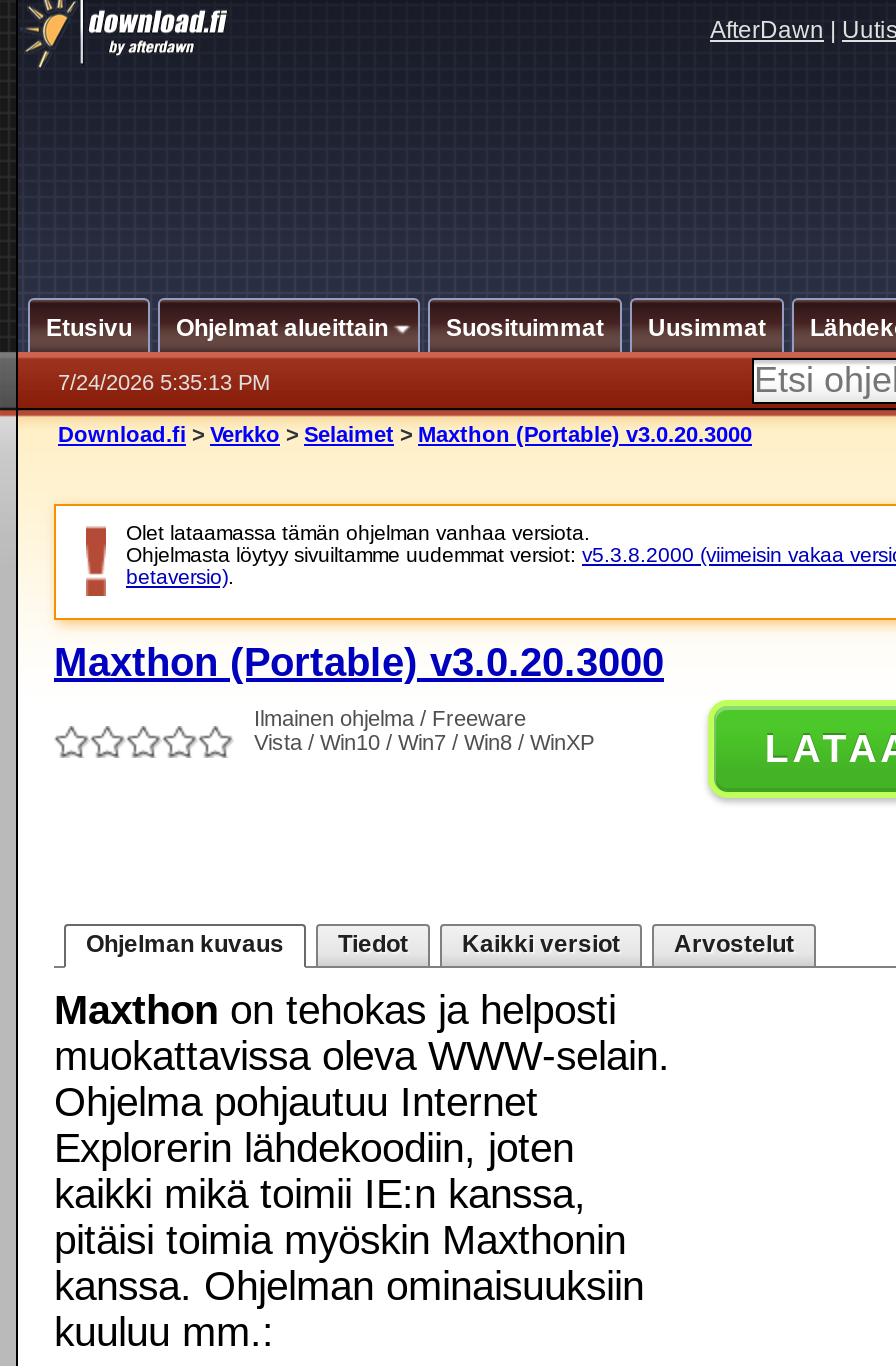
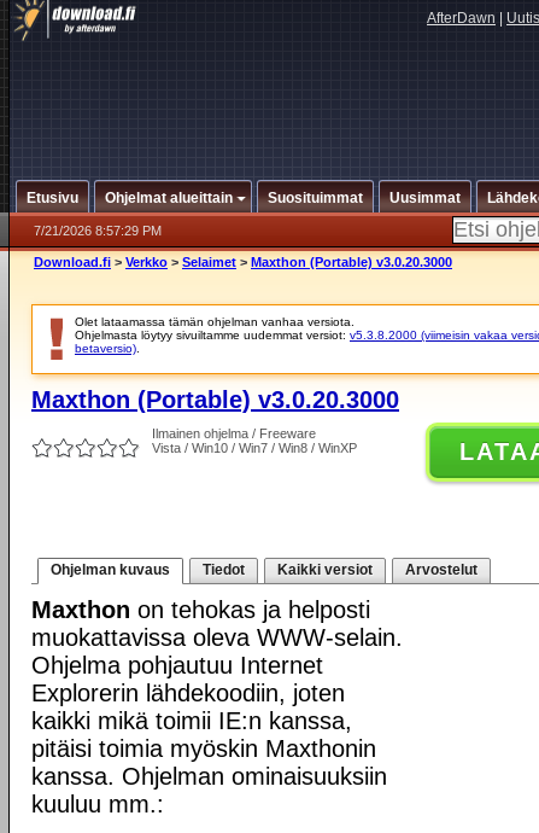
[58,370,270,394] 7/24/2026 5:35:13 PM -> [34,223,162,238] 7/21/2026 8:57:29 PM

